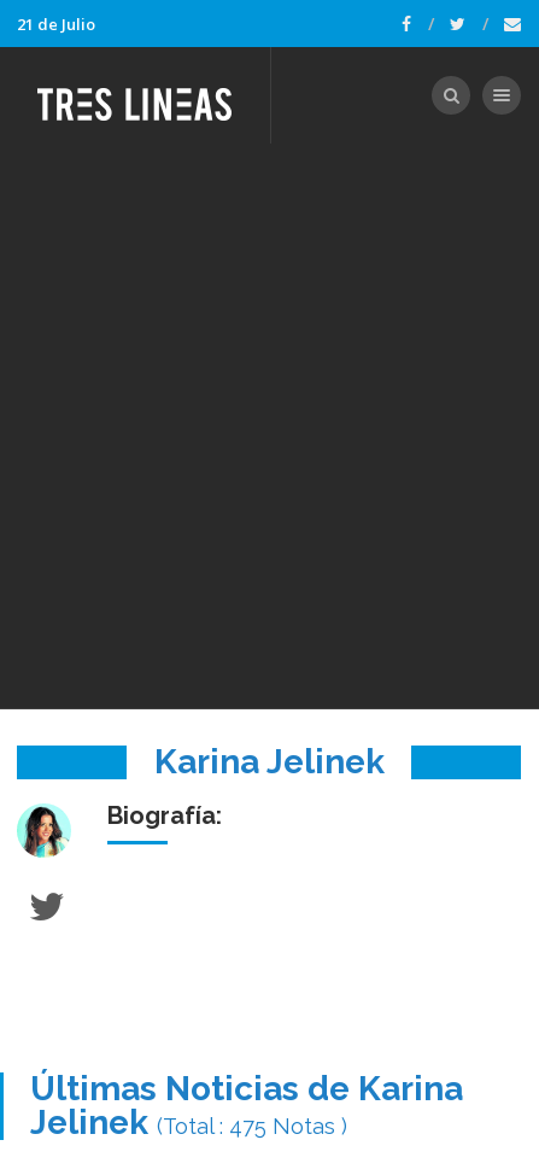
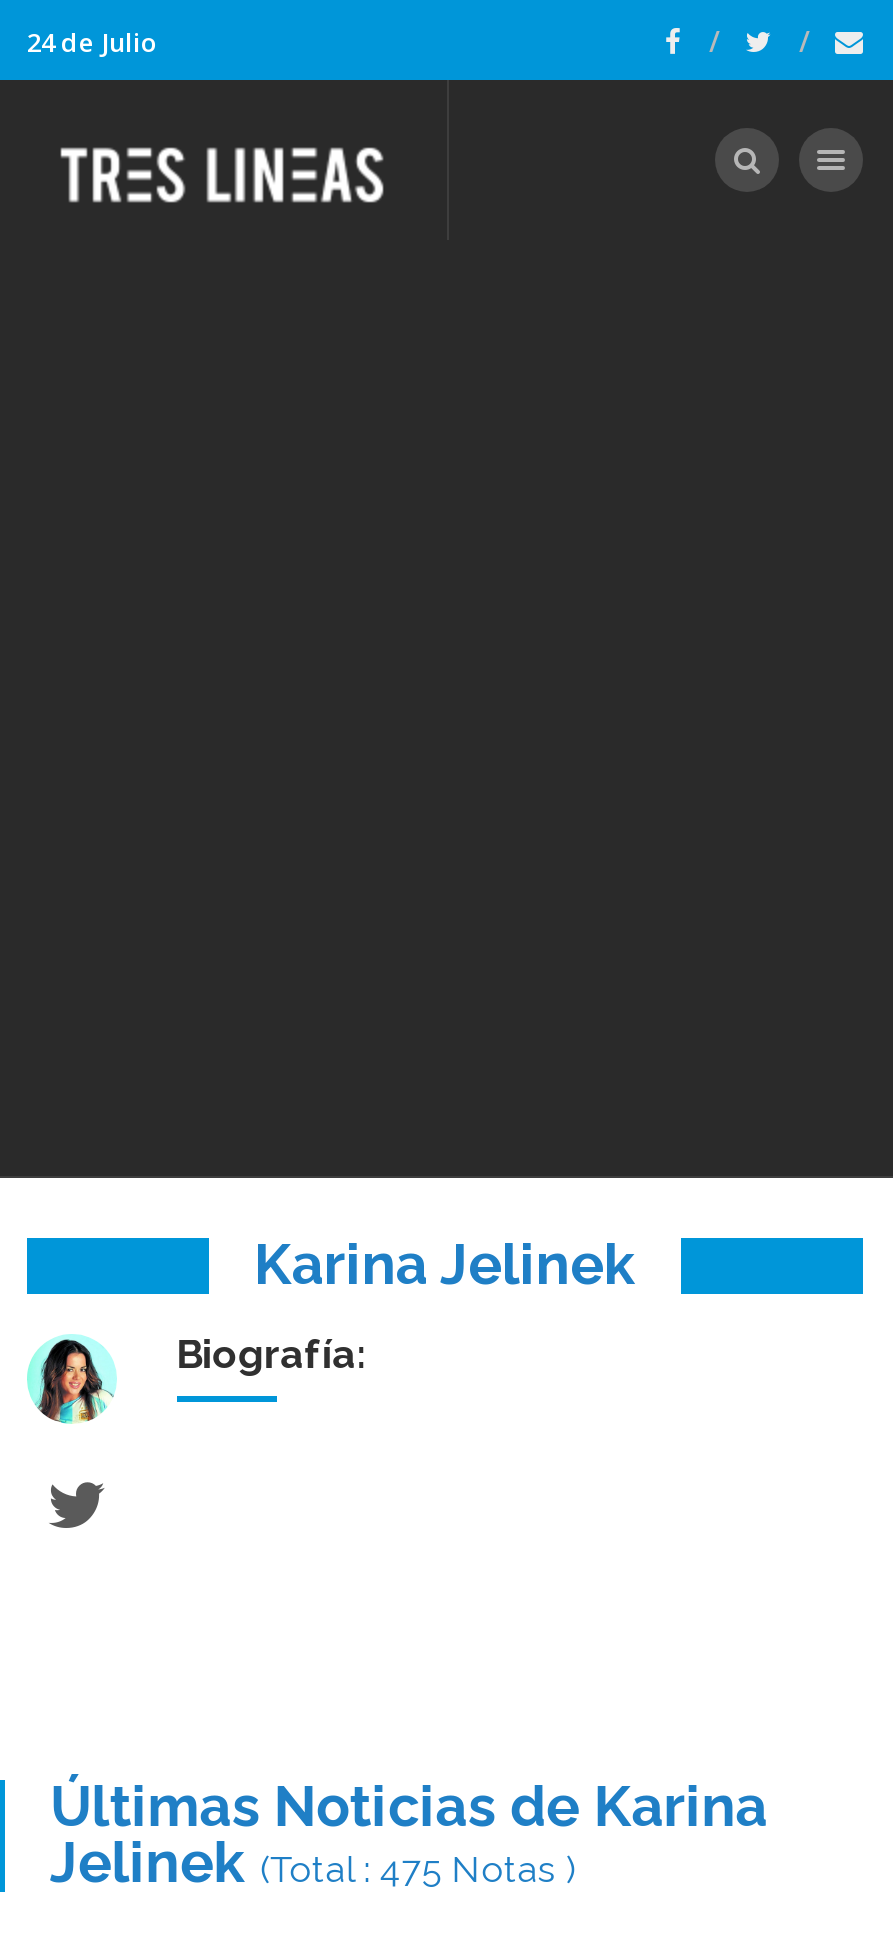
[17,13,95,35] 21 de Julio -> [27,24,157,60] 24 de Julio

